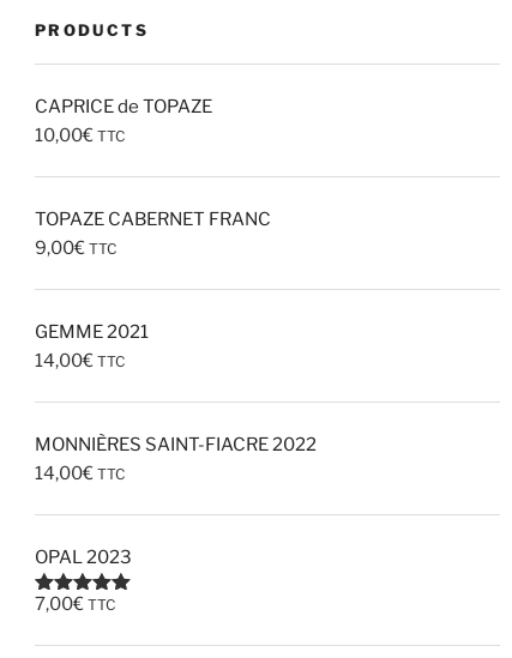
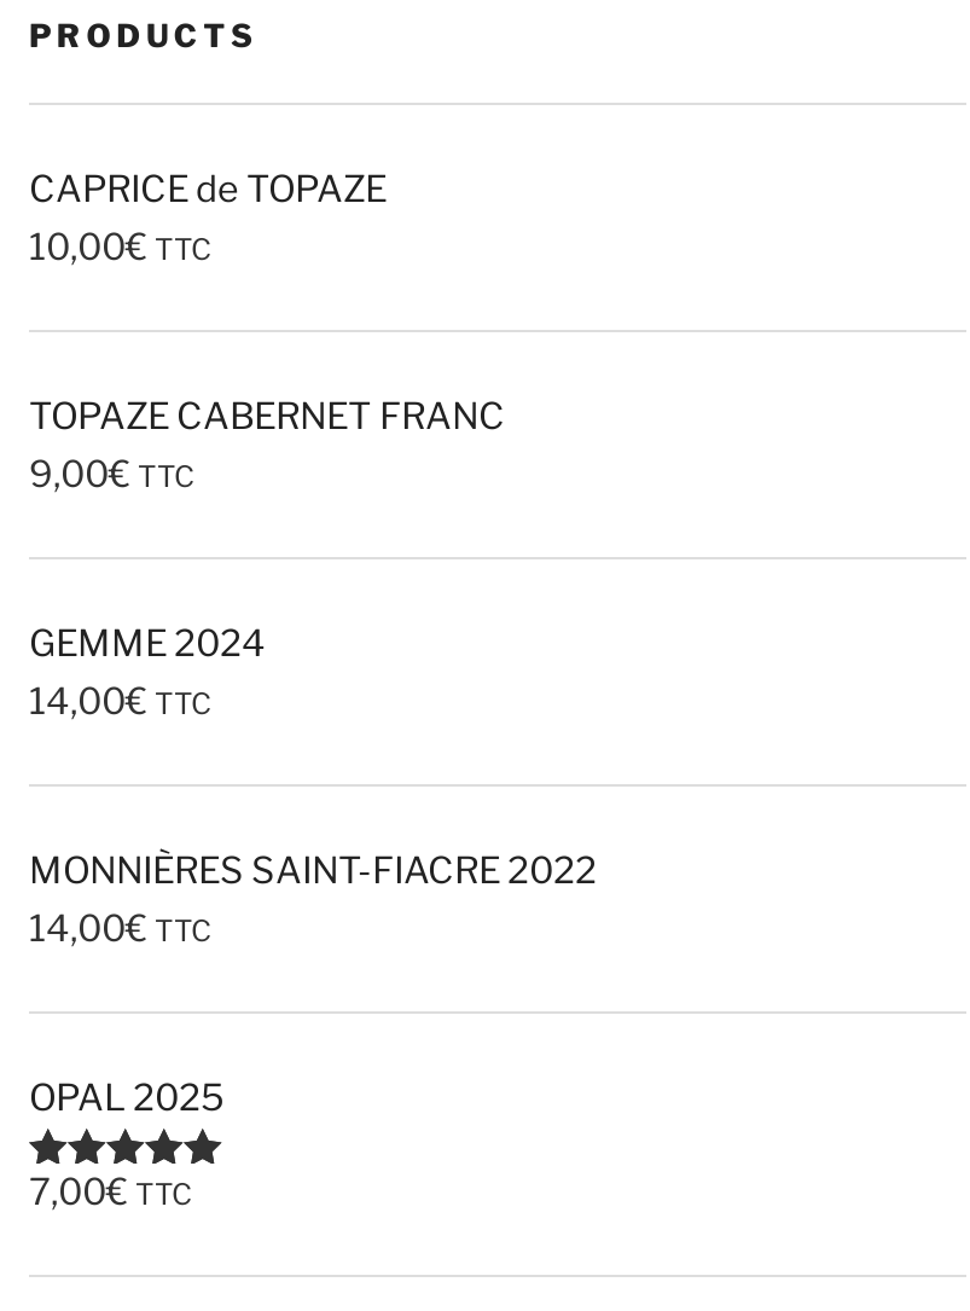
[35,321,149,343] GEMME 2021 -> [29,622,266,666] GEMME 2024
[35,546,132,568] OPAL 2023 -> [29,1076,225,1120] OPAL 2025

